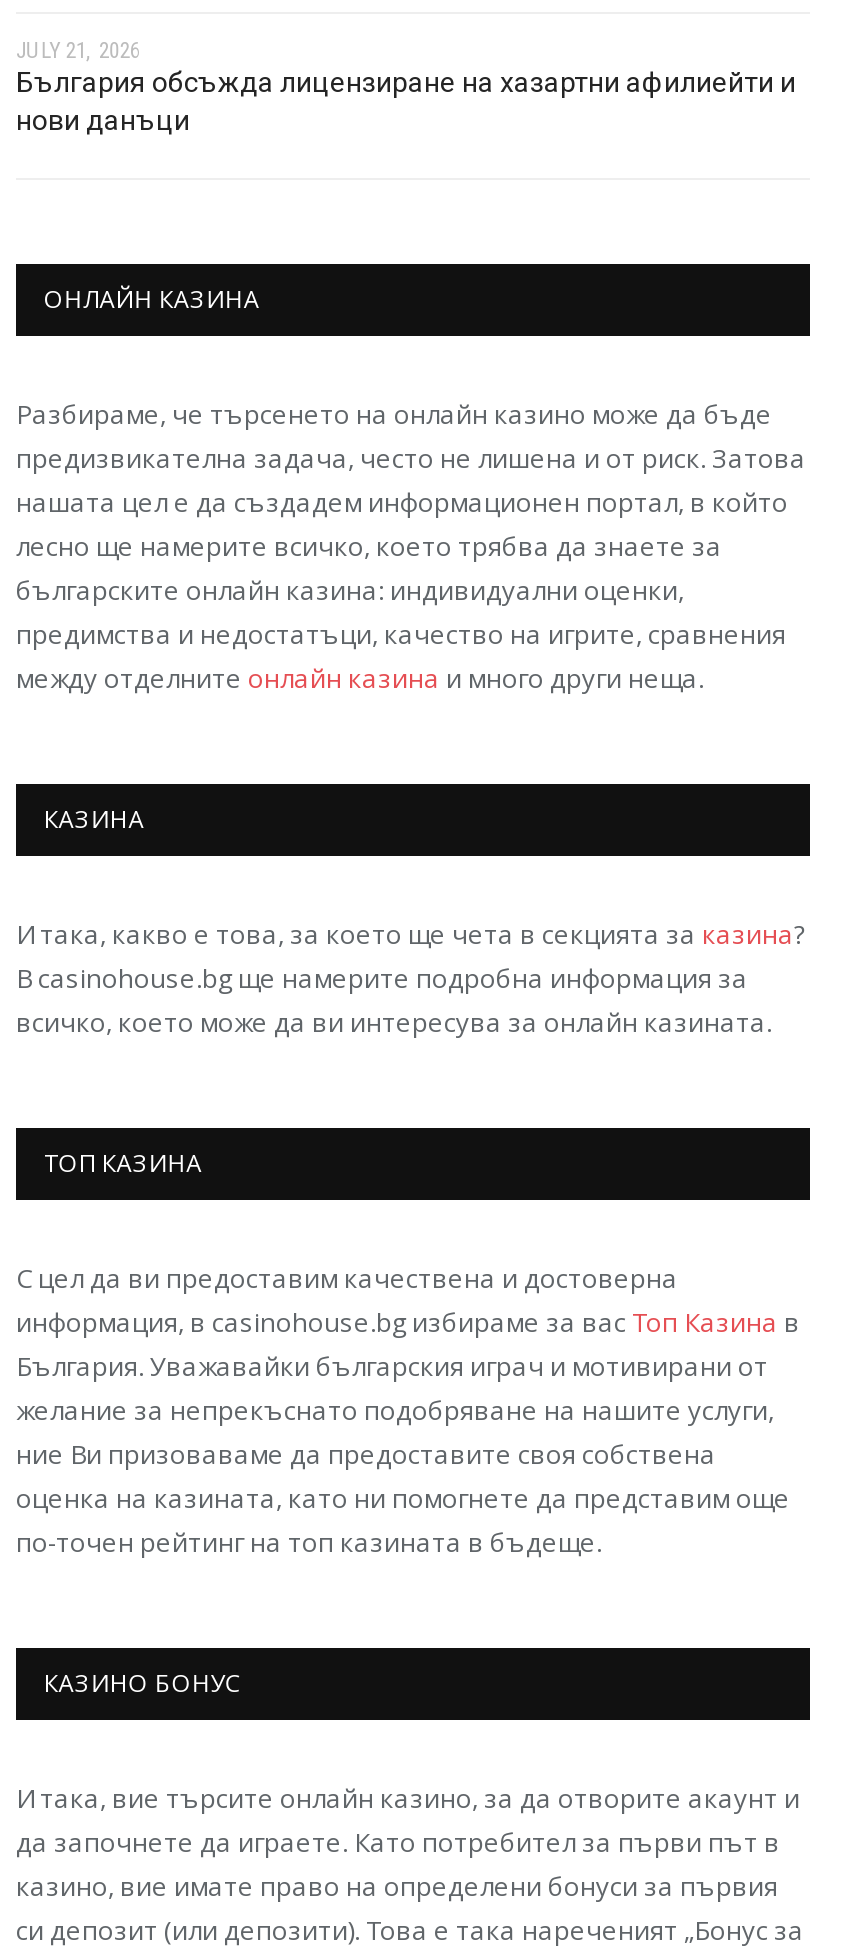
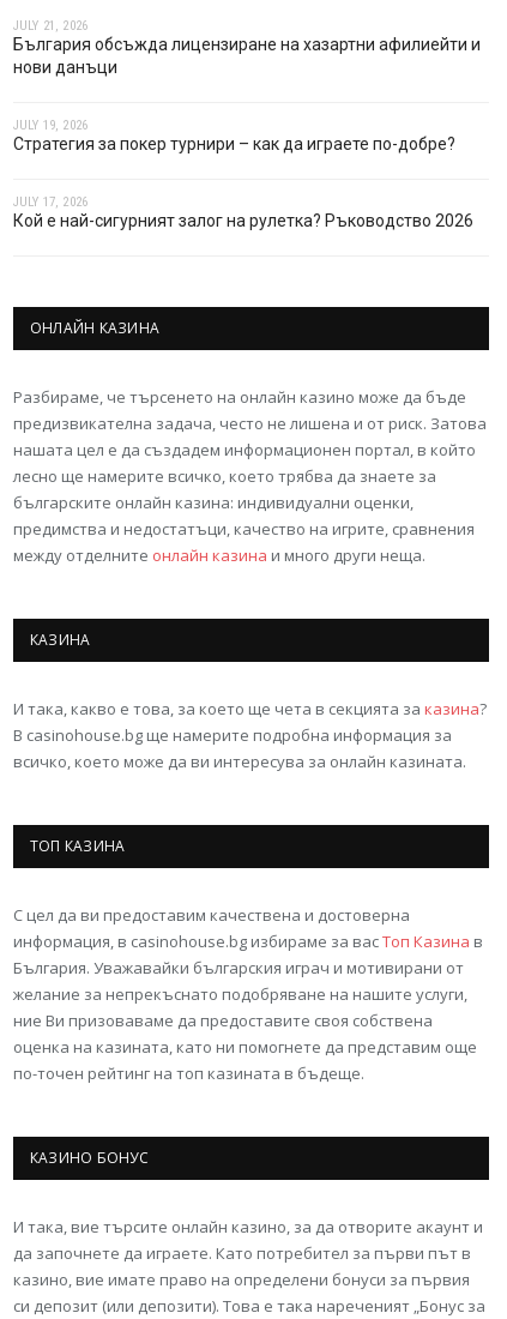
none -> [13,117,473,230] JULY 19, 2026 | Стратегия за покер турнири – как да играете по-добре? | JULY 17, 2026 | Кой е най-сигурният залог на рулетка? Ръководство 2026

